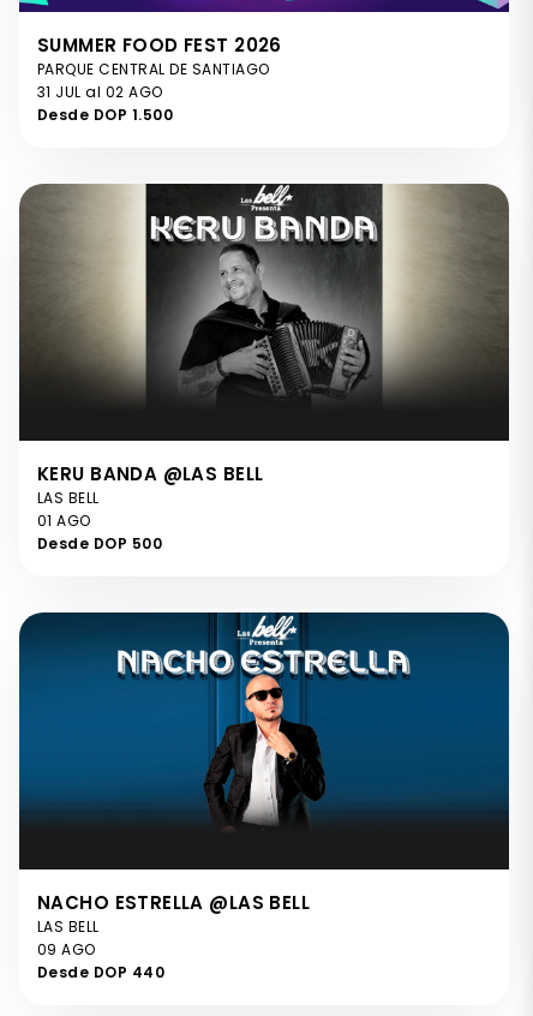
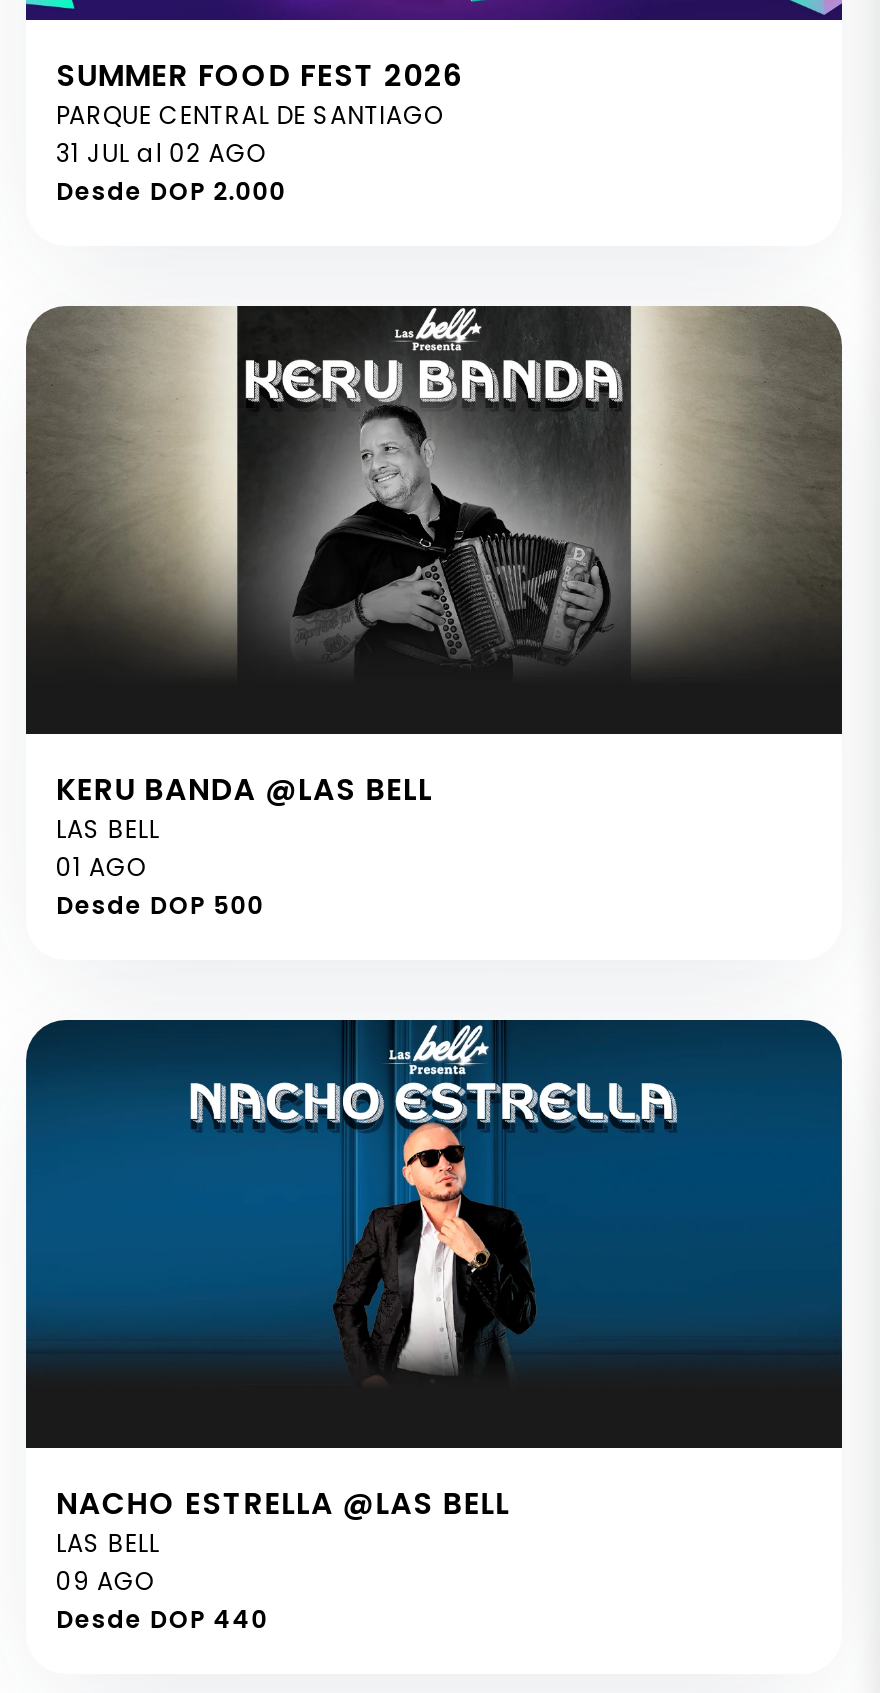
[37,104,173,124] Desde DOP 1.500 -> [56,173,286,207] Desde DOP 2.000

